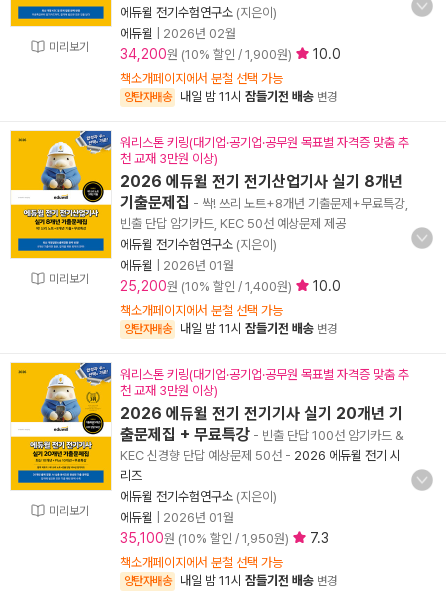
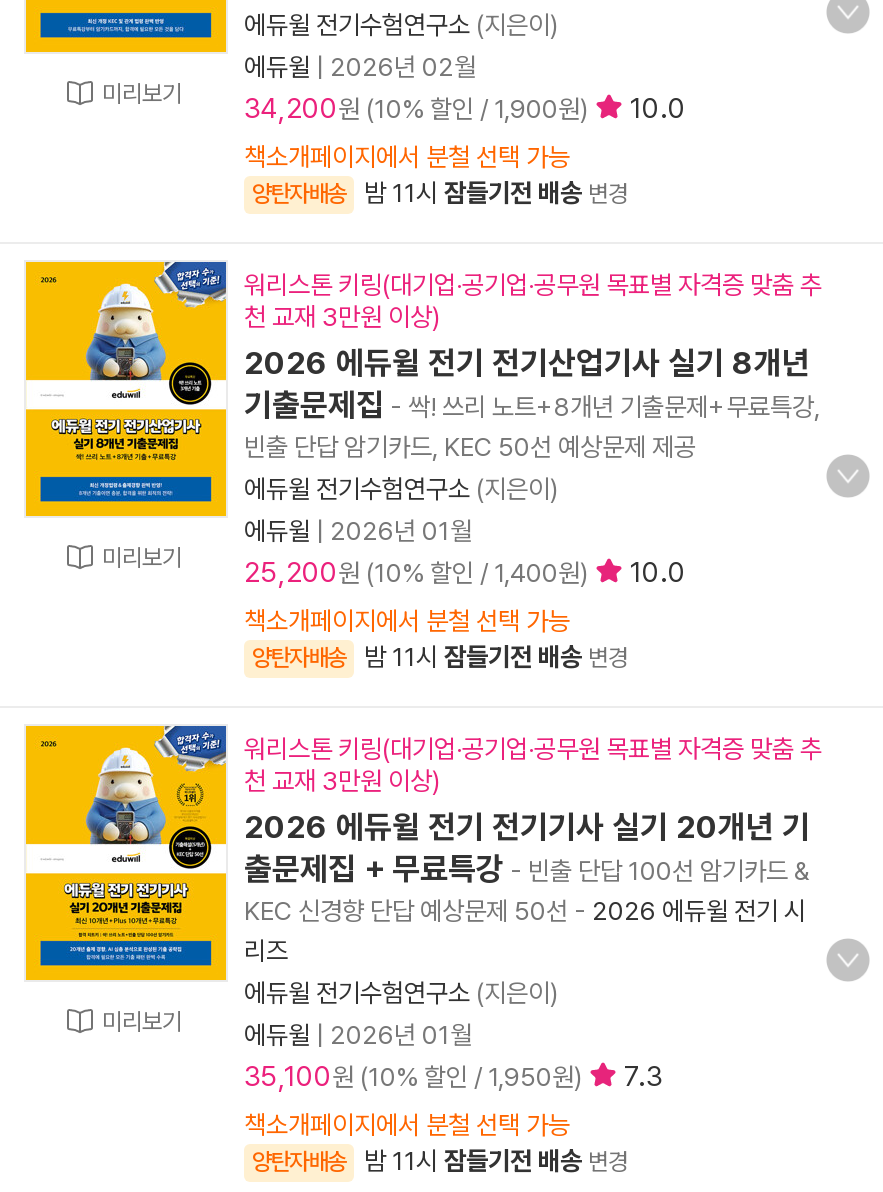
[180,89,337,104] 내일 밤 11시 잠들기전 배송 변경 -> [364,178,628,208] 밤 11시 잠들기전 배송 변경
[180,321,337,336] 내일 밤 11시 잠들기전 배송 변경 -> [364,642,628,672] 밤 11시 잠들기전 배송 변경
[180,573,337,588] 내일 밤 11시 잠들기전 배송 변경 -> [364,1146,628,1176] 밤 11시 잠들기전 배송 변경

